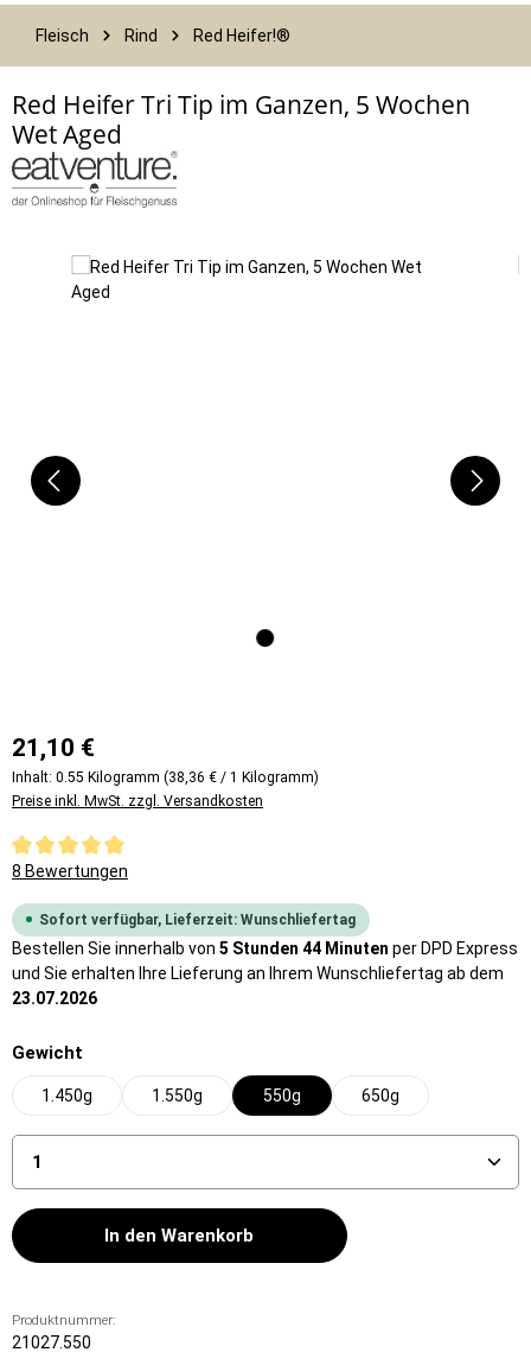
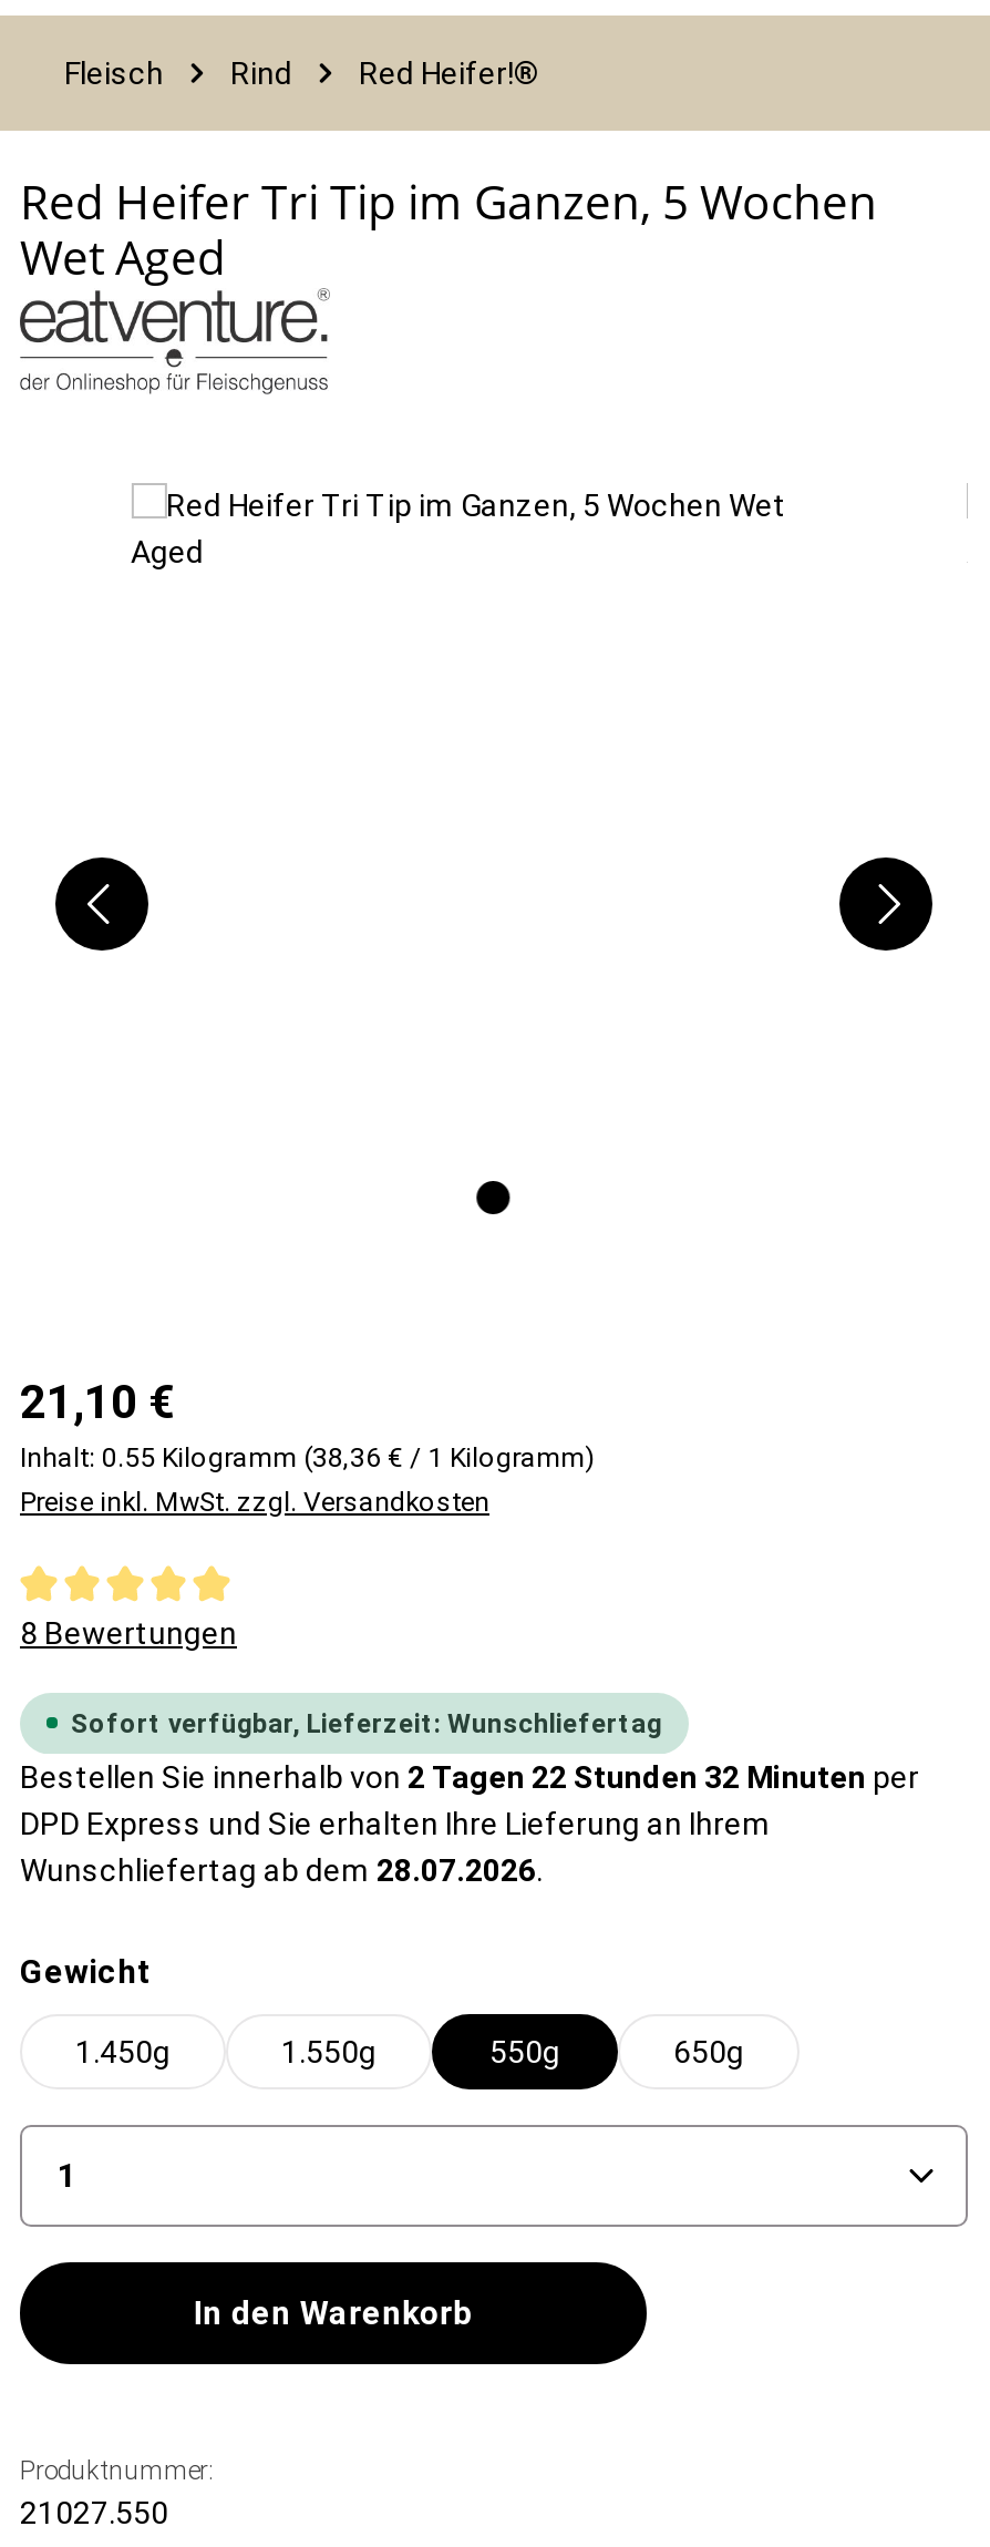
[12,939,518,1007] Bestellen Sie innerhalb von 5 Stunden 44 Minuten per DPD Express | und Sie erhalten Ihre Lieferung an Ihrem Wunschliefertag ab dem | 23.07.2026 -> [20,1759,919,1887] Bestellen Sie innerhalb von 2 Tagen 22 Stunden 32 Minuten per | DPD Express und Sie erhalten Ihre Lieferung an Ihrem | Wunschliefertag ab dem 28.07.2026.

